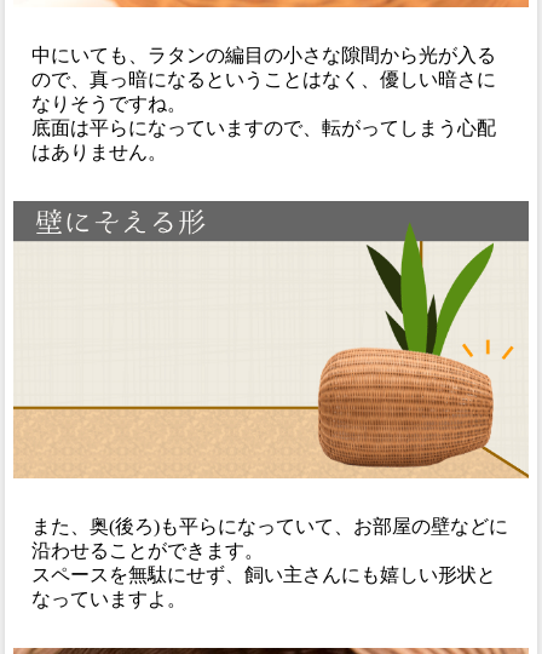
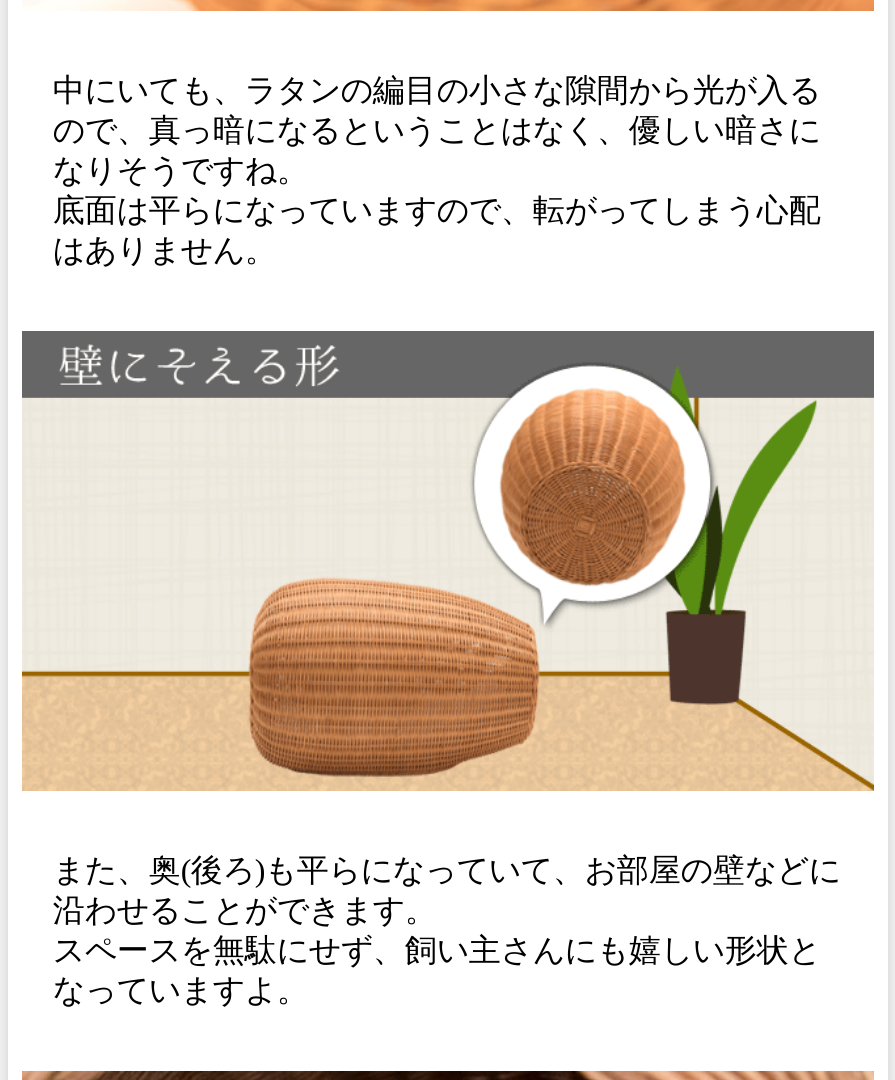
[151,222,514,470] [image] -> [248,364,816,778] [image]

